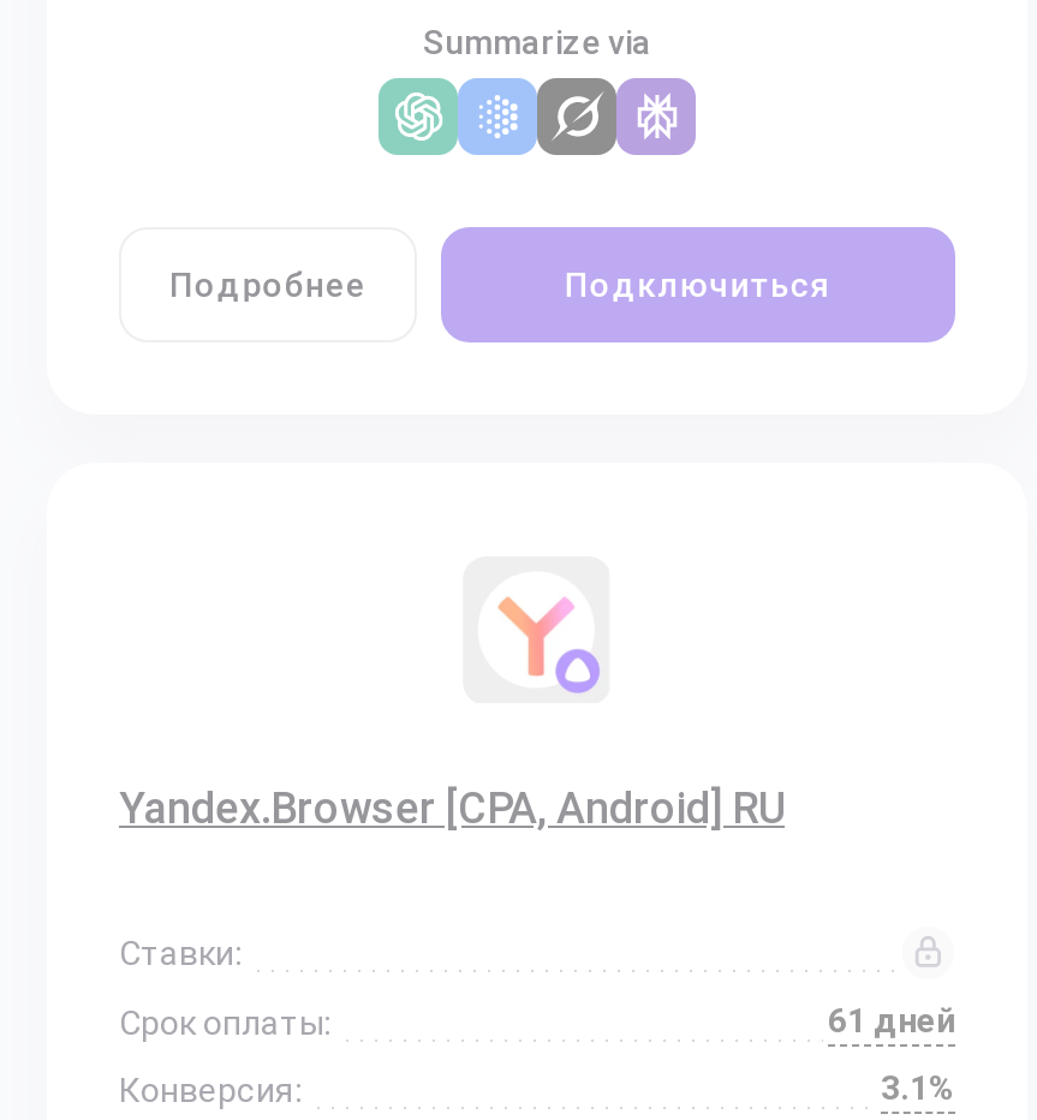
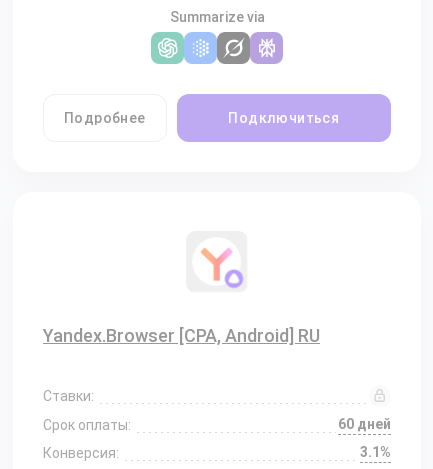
[828,1001,955,1039] 61 дней -> [338,416,391,432] 60 дней

